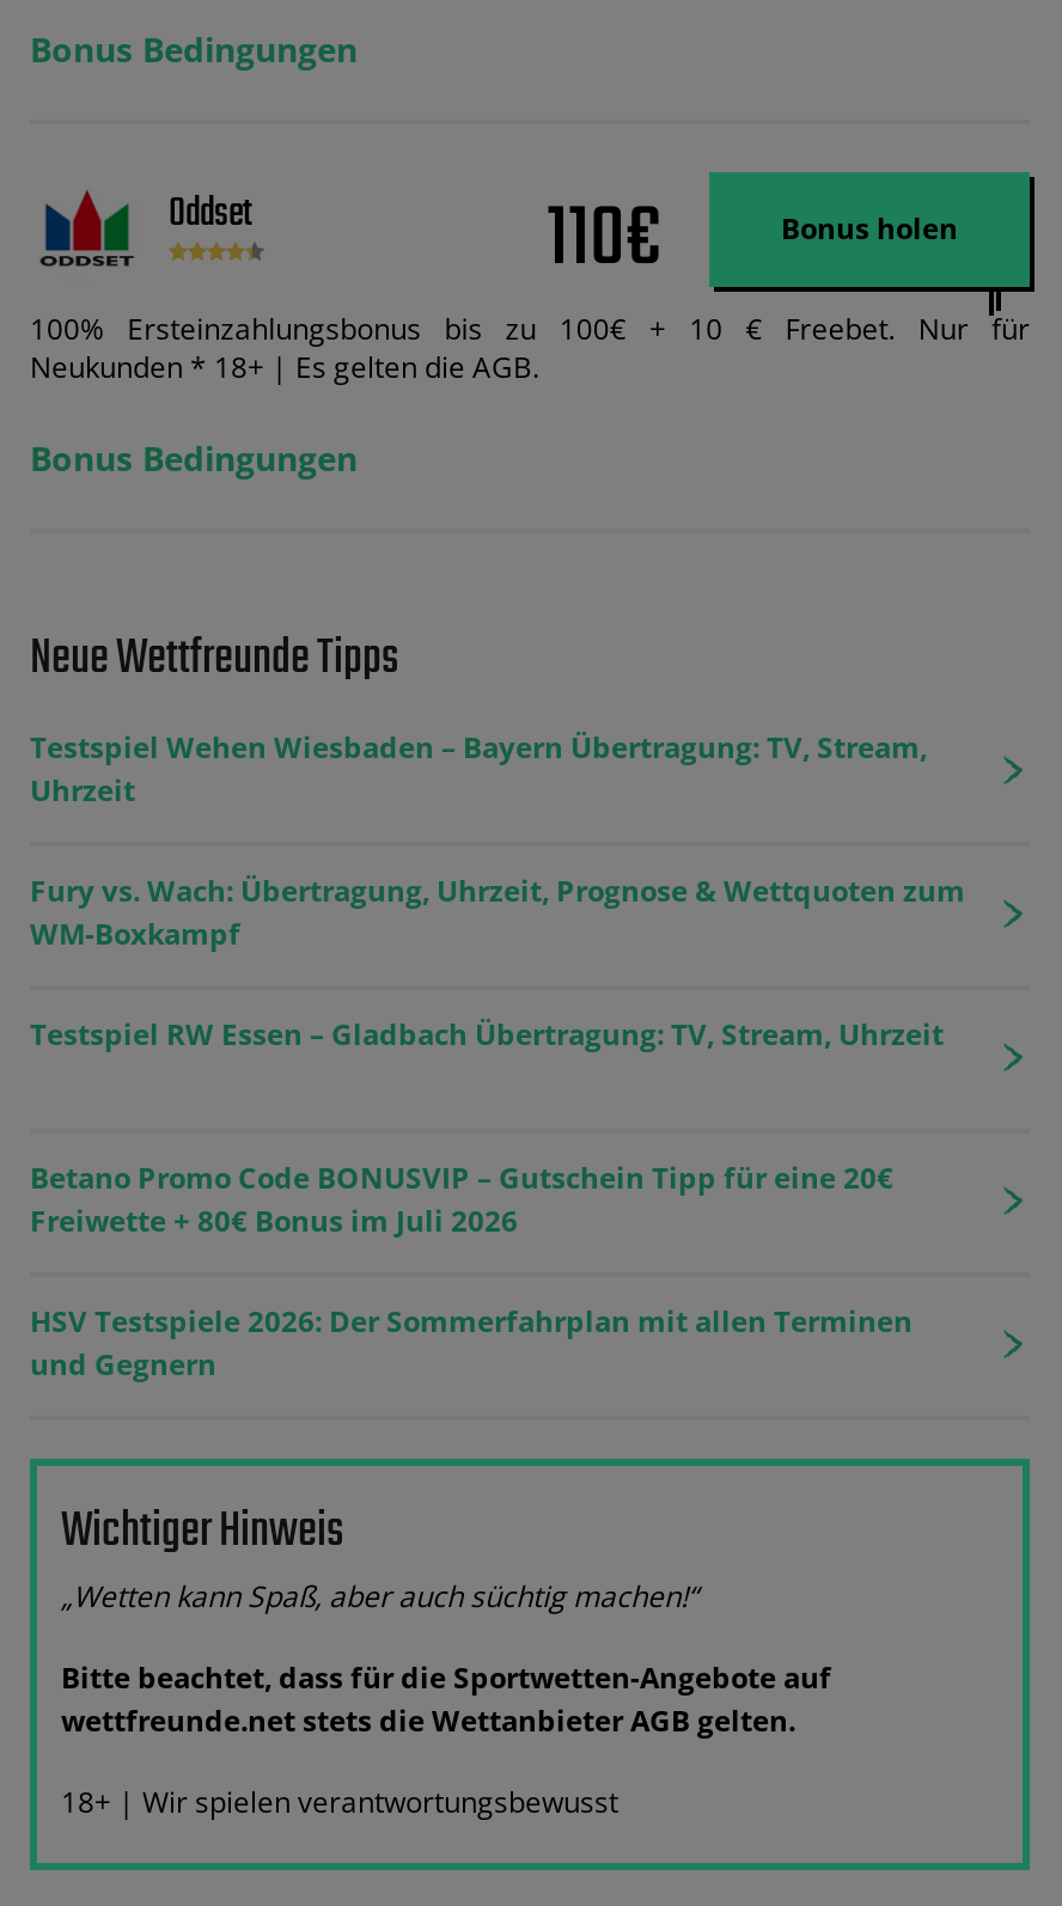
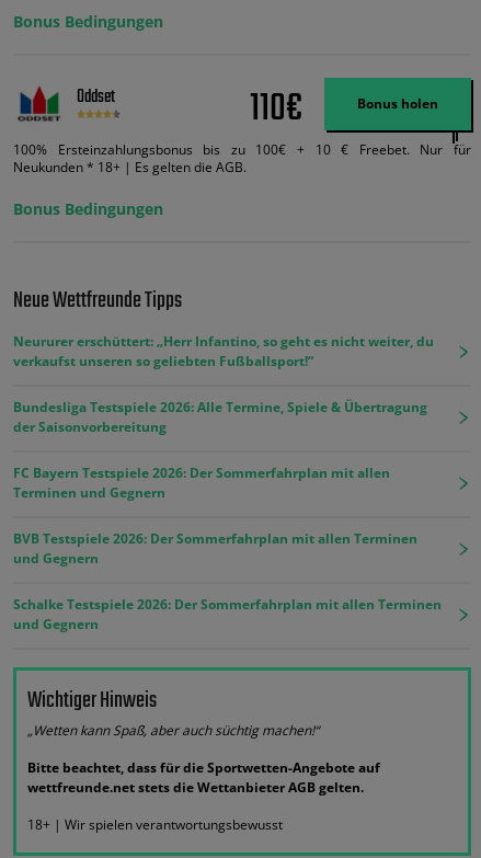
[30,727,927,811] Testspiel Wehen Wiesbaden – Bayern Übertragung: TV, Stream, | Uhrzeit -> [13,332,434,370] Neururer erschüttert: „Herr Infantino, so geht es nicht weiter, du | verkaufst unseren so geliebten Fußballsport!“
[30,870,965,954] Fury vs. Wach: Übertragung, Uhrzeit, Prognose & Wettquoten zum | WM-Boxkampf -> [13,398,427,436] Bundesliga Testspiele 2026: Alle Termine, Spiele & Übertragung | der Saisonvorbereitung
[30,1014,944,1055] Testspiel RW Essen – Gladbach Übertragung: TV, Stream, Uhrzeit -> [13,464,390,502] FC Bayern Testspiele 2026: Der Sommerfahrplan mit allen | Terminen und Gegnern
[30,1157,893,1241] Betano Promo Code BONUSVIP – Gutschein Tipp für eine 20€ | Freiwette + 80€ Bonus im Juli 2026 -> [13,529,417,568] BVB Testspiele 2026: Der Sommerfahrplan mit allen Terminen | und Gegnern
[30,1301,913,1342] HSV Testspiele 2026: Der Sommerfahrplan mit allen Terminen -> [13,595,442,614] Schalke Testspiele 2026: Der Sommerfahrplan mit allen Terminen

